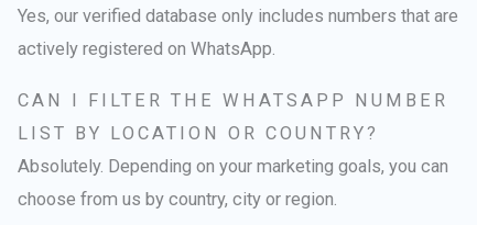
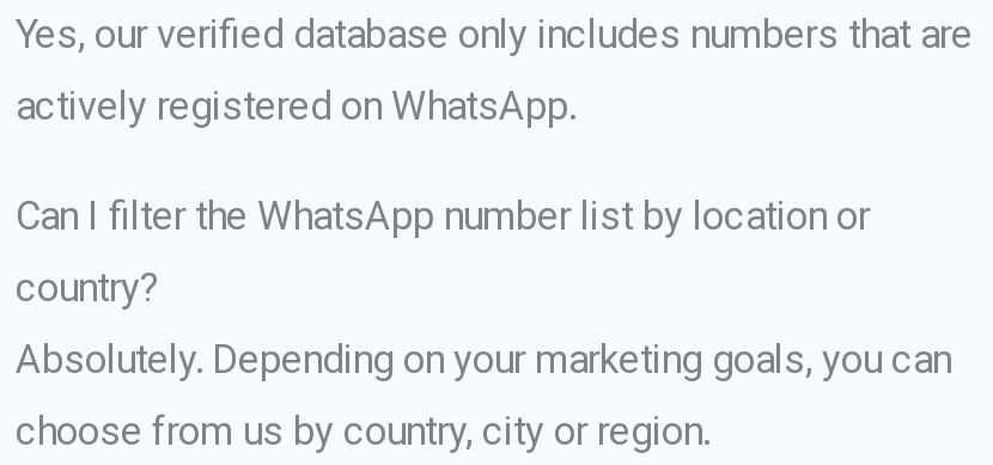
[18,90,448,110] CAN I FILTER THE WHATSAPP NUMBER -> [16,194,870,239] Can I filter the WhatsApp number list by location or
[18,122,379,143] LIST BY LOCATION OR COUNTRY? -> [16,266,159,311] country?

